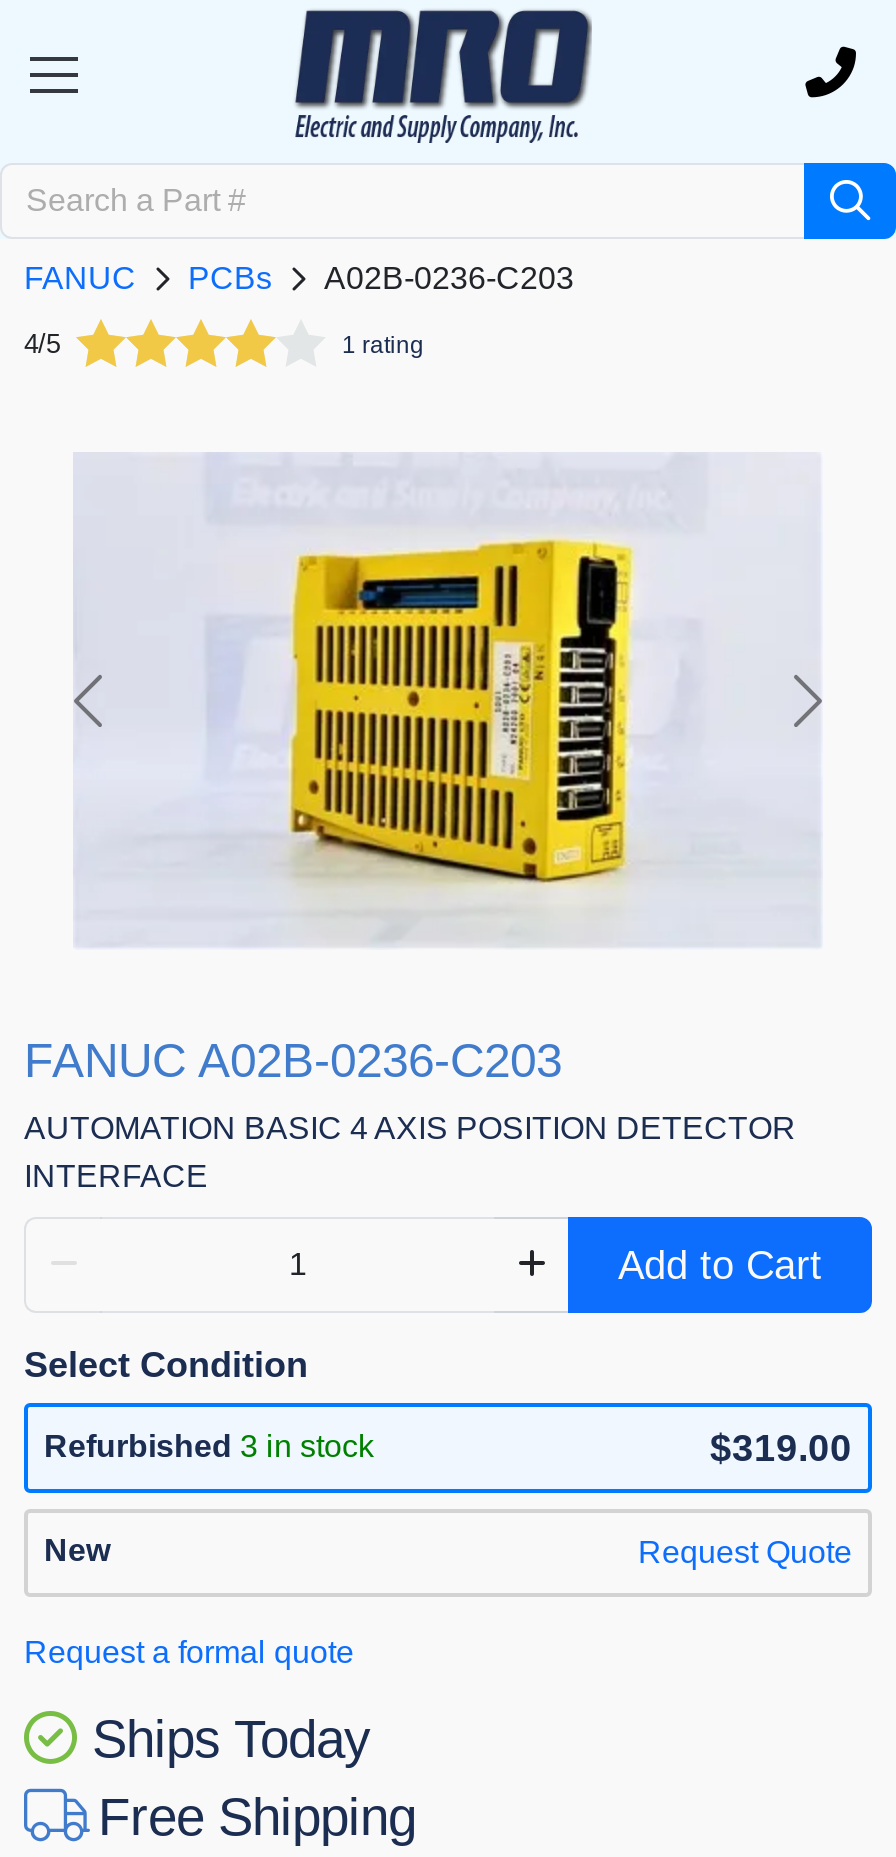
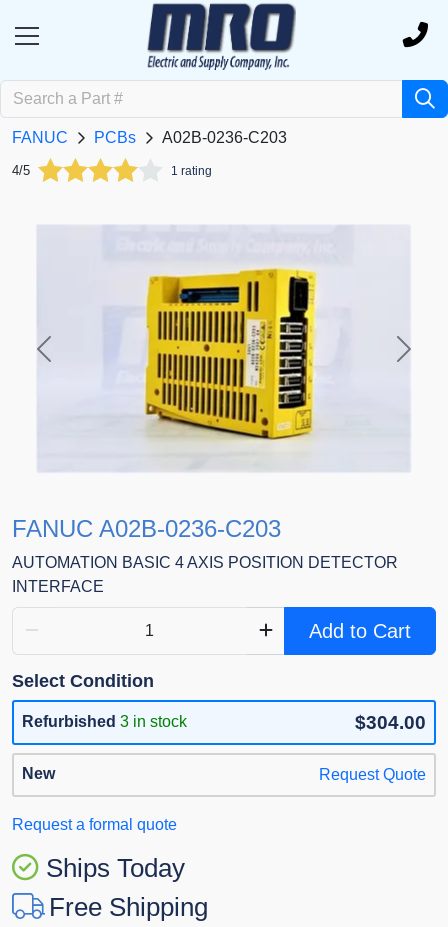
[710,1427,852,1469] $319.00 -> [355,712,426,733] $304.00

